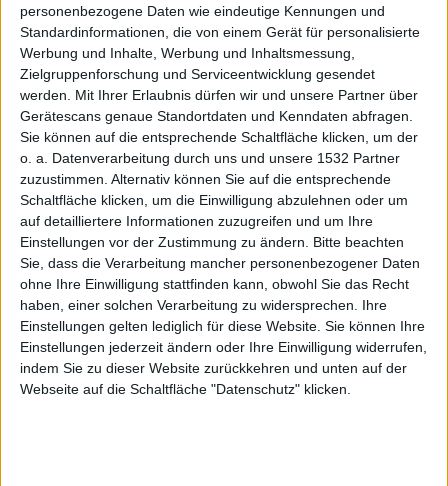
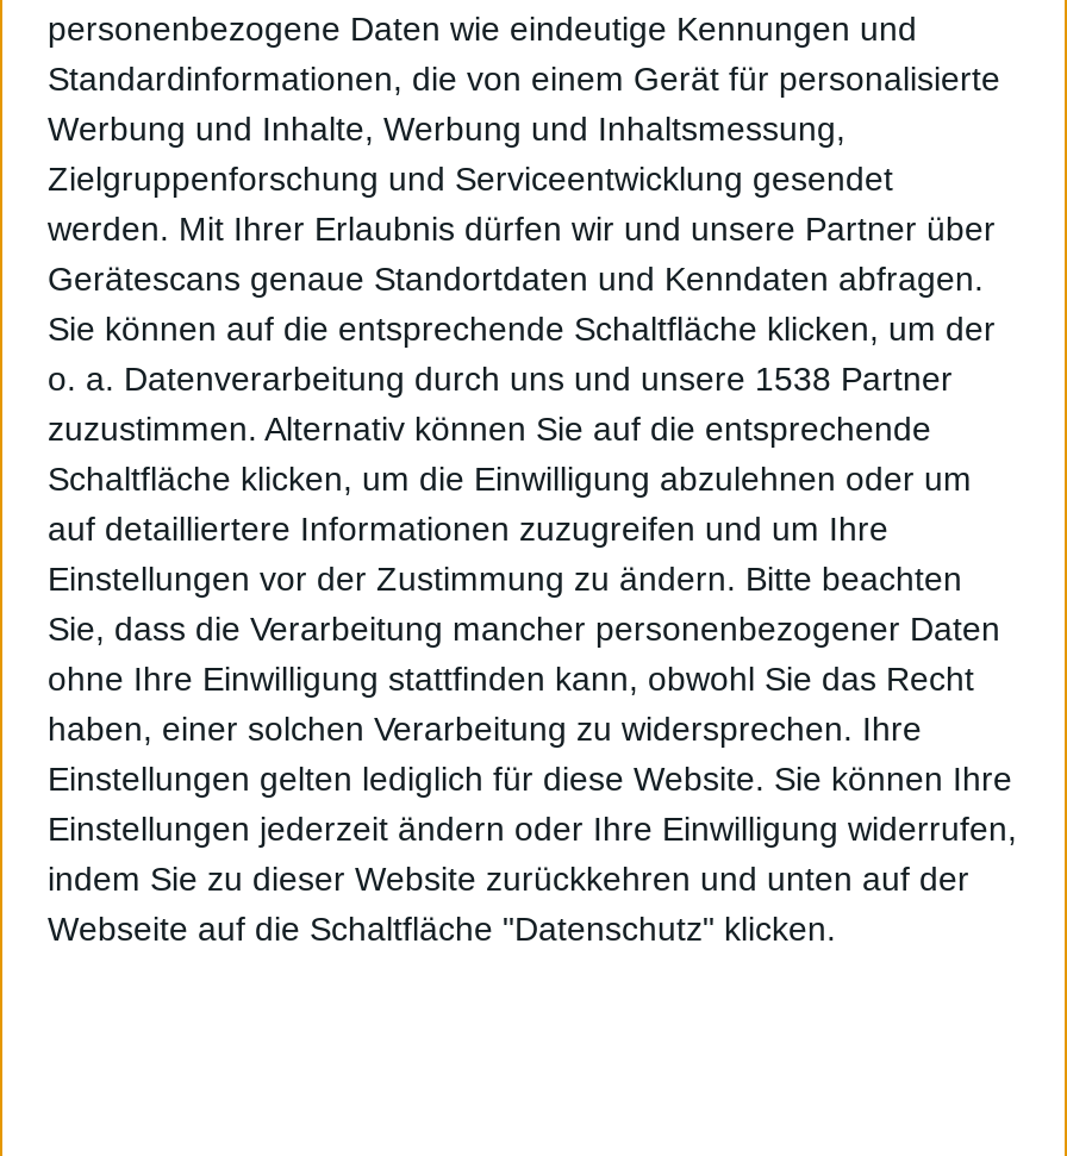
[20,150,400,166] o. a. Datenverarbeitung durch uns und unsere 1532 Partner -> [48,358,953,396] o. a. Datenverarbeitung durch uns und unsere 1538 Partner

